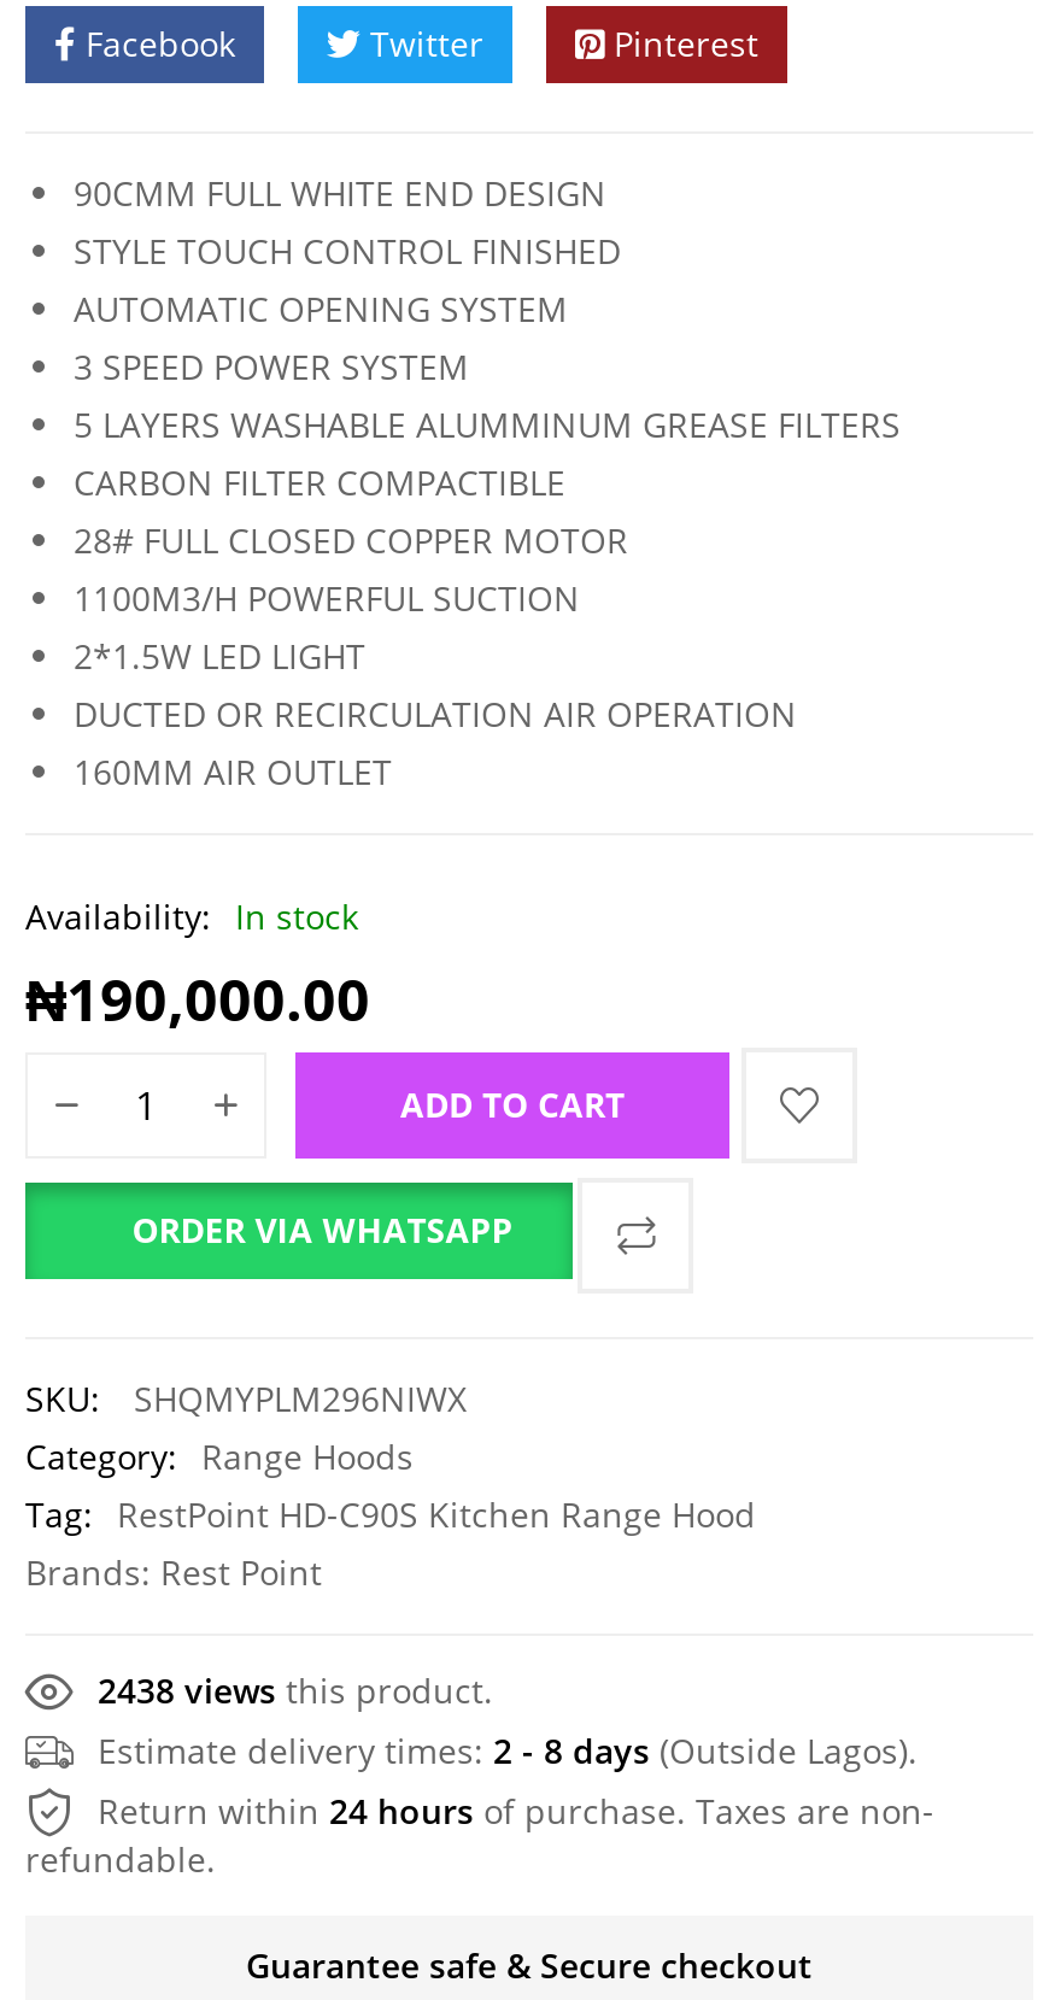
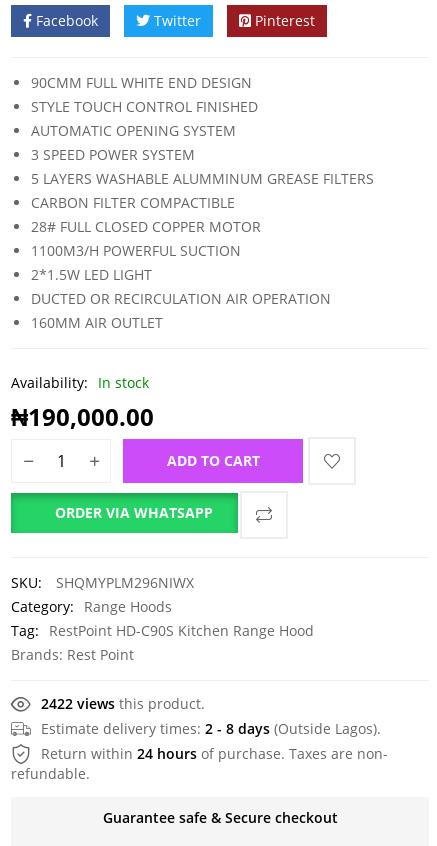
[98,1667,493,1713] 2438 views this product. -> [41,694,205,713] 2422 views this product.

